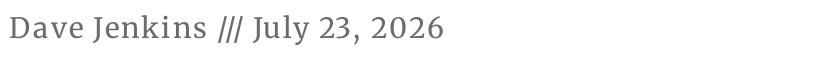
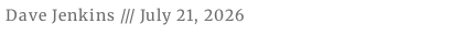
[9,9,445,45] Dave Jenkins July 23, 2026 -> [6,6,245,25] Dave Jenkins July 21, 2026

